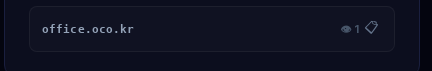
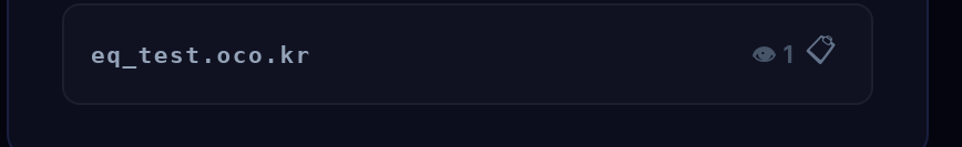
[42,22,134,35] office.oco.kr -> [91,40,311,69] eq_test.oco.kr

